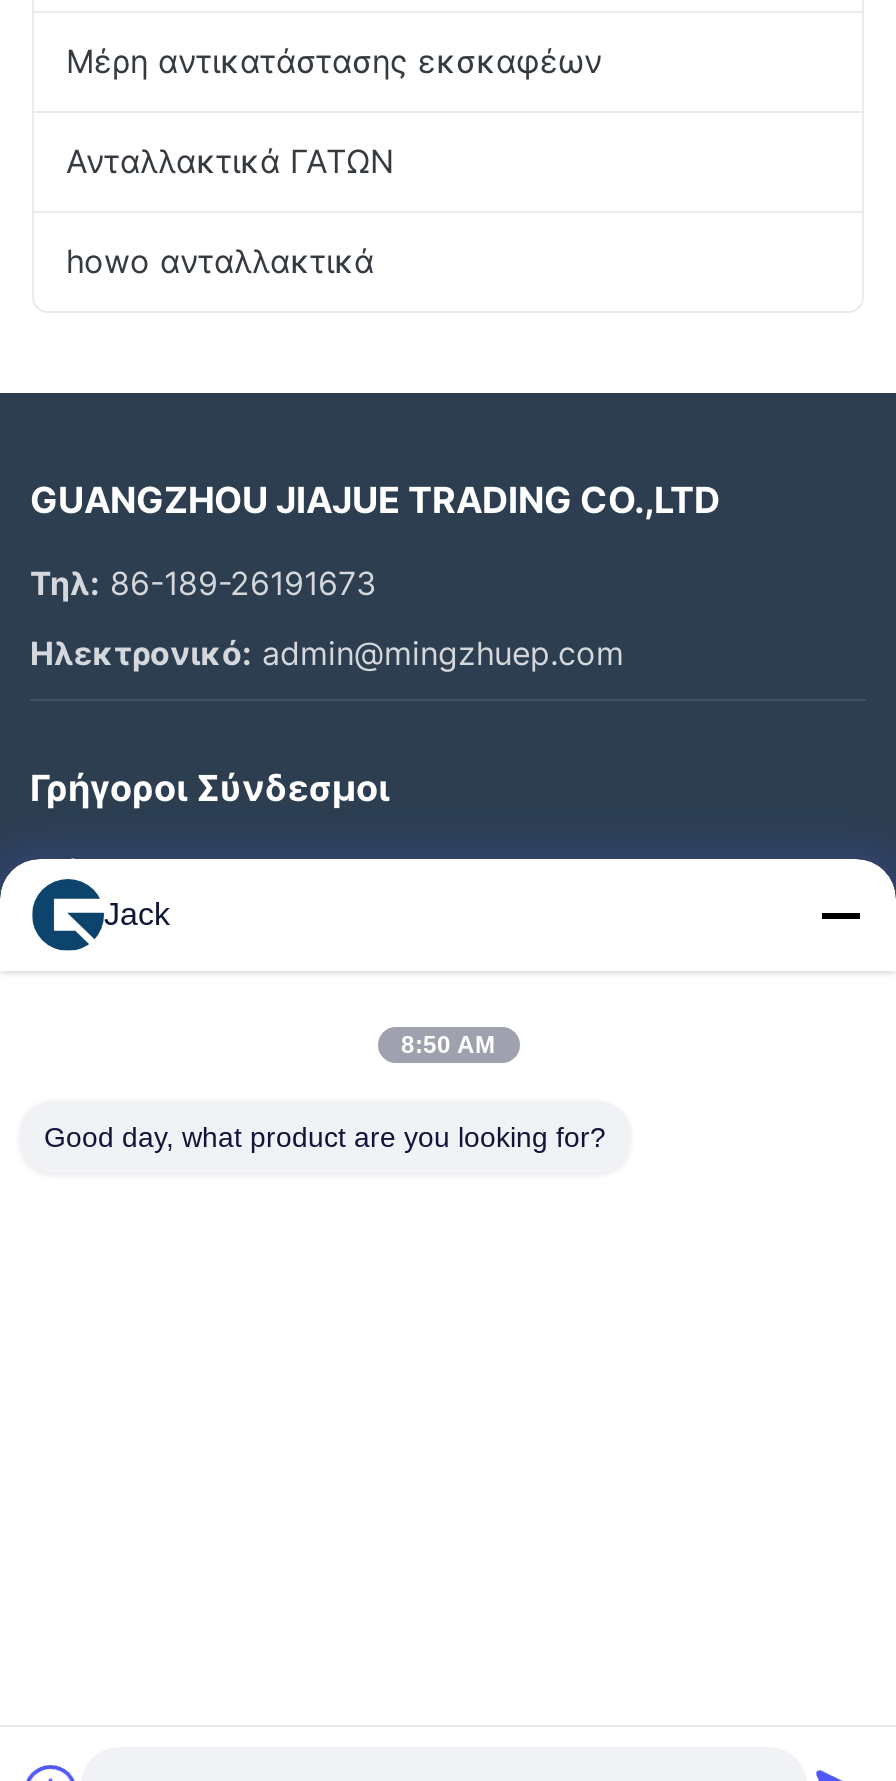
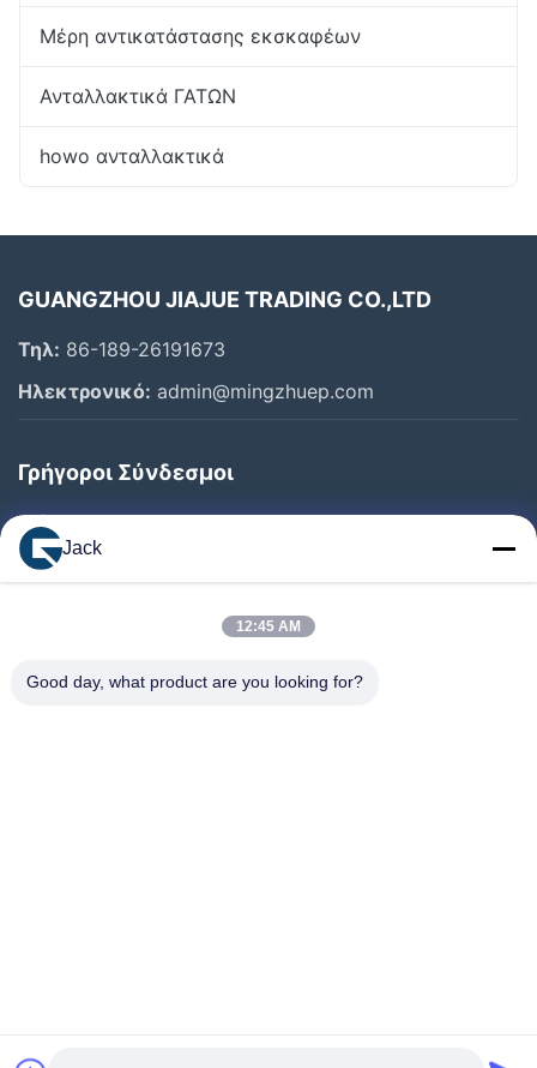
[401,1031,495,1059] 8:50 AM -> [236,618,301,635] 12:45 AM

